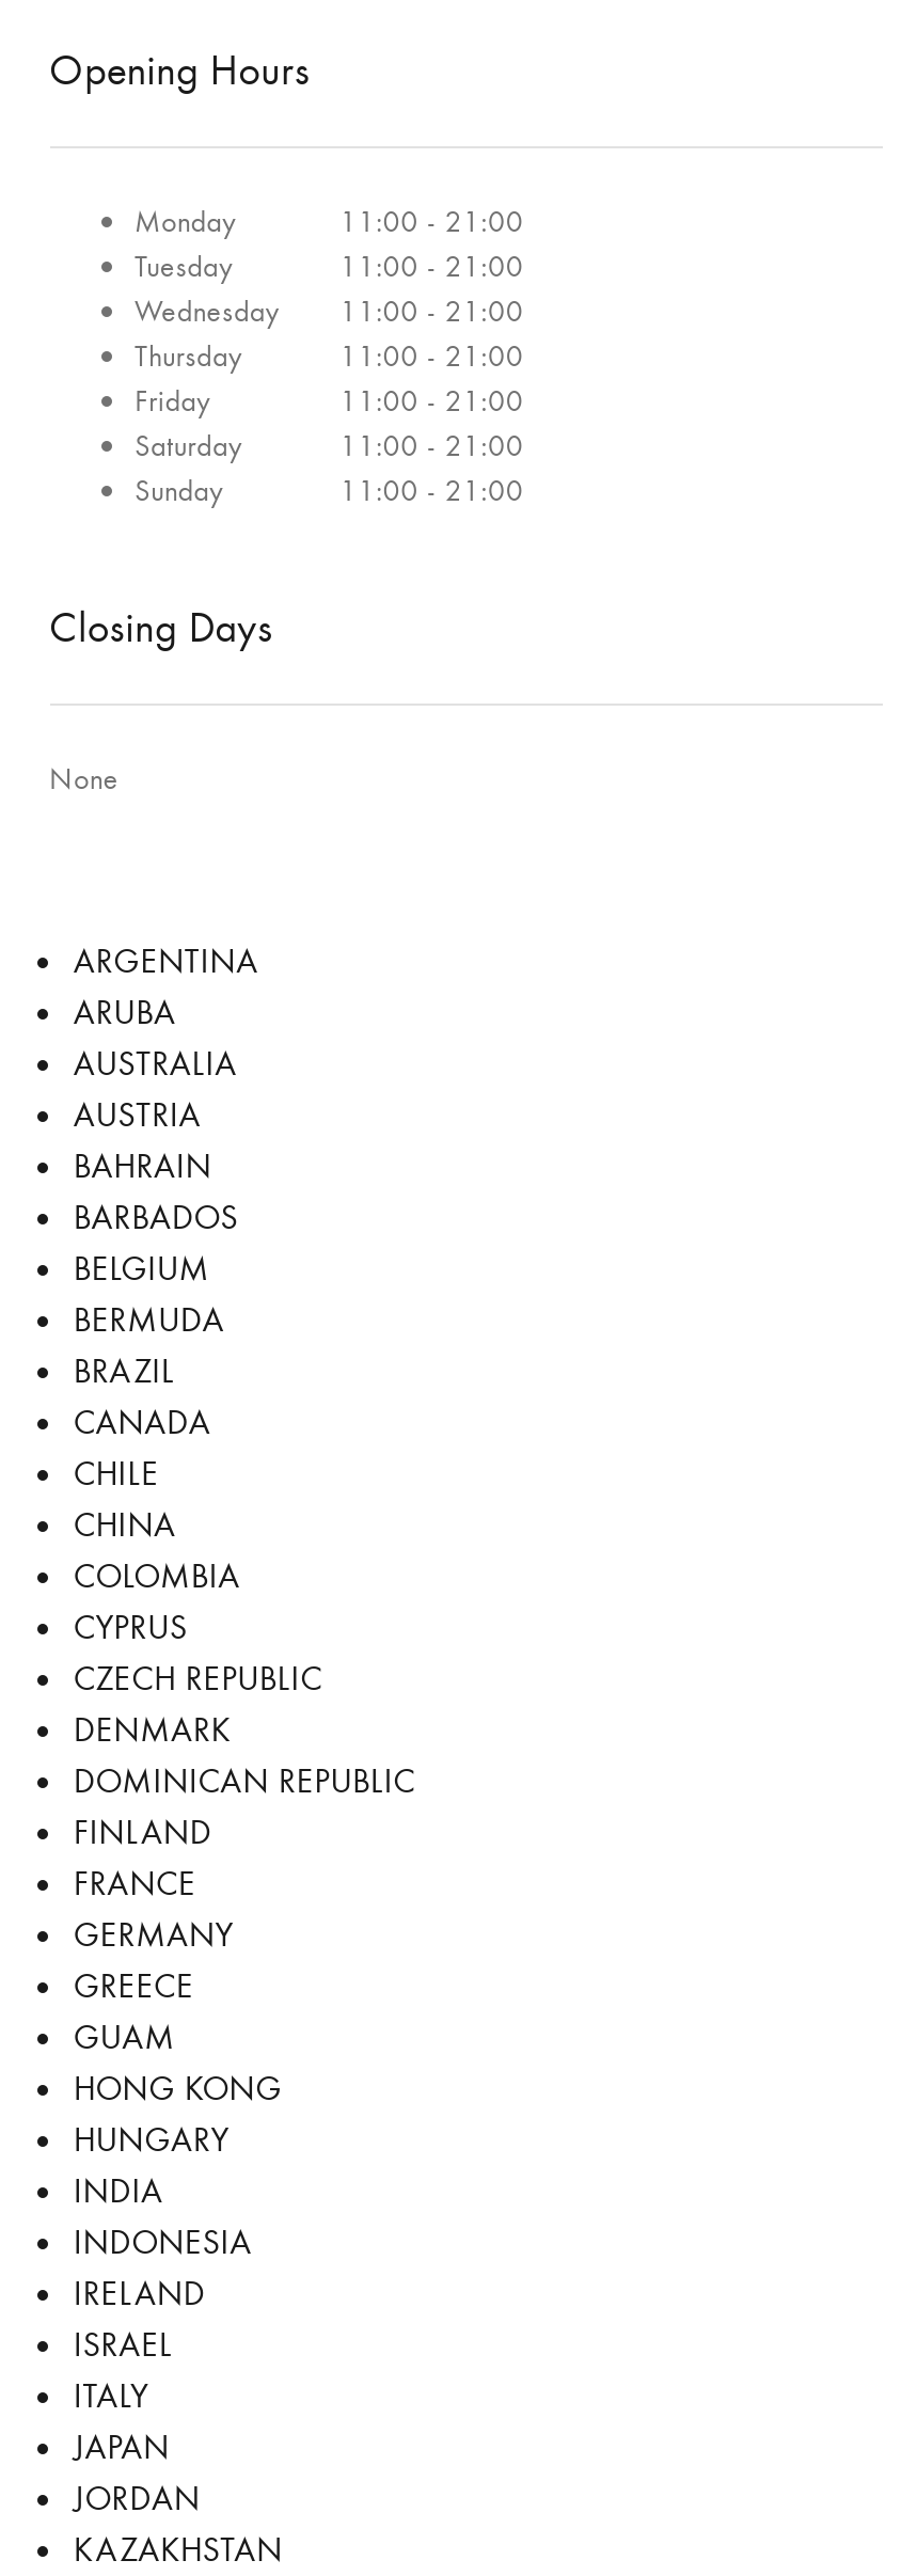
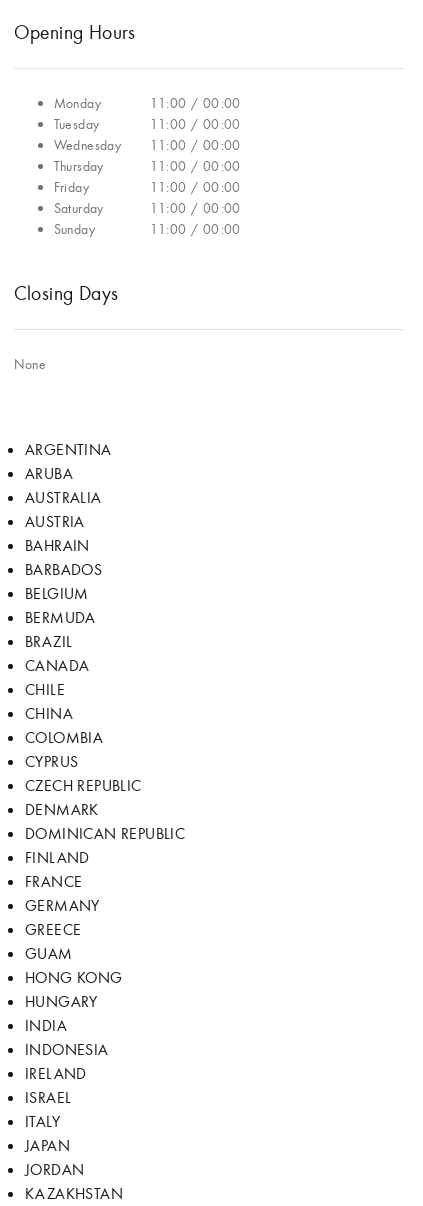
[340,202,524,240] 11:00 - 21:00 -> [150,94,241,112] 11:00 / 00:00
[340,247,524,285] 11:00 - 21:00 -> [150,115,241,133] 11:00 / 00:00
[135,291,524,330] Wednesday 11:00 - 21:00 -> [54,136,241,154] Wednesday 11:00 / 00:00
[340,336,524,375] 11:00 - 21:00 -> [150,157,241,175] 11:00 / 00:00
[340,381,524,420] 11:00 - 21:00 -> [150,178,241,196] 11:00 / 00:00
[340,426,524,464] 11:00 - 21:00 -> [150,199,241,217] 11:00 / 00:00
[340,471,524,509] 11:00 - 21:00 -> [150,220,241,238] 11:00 / 00:00

